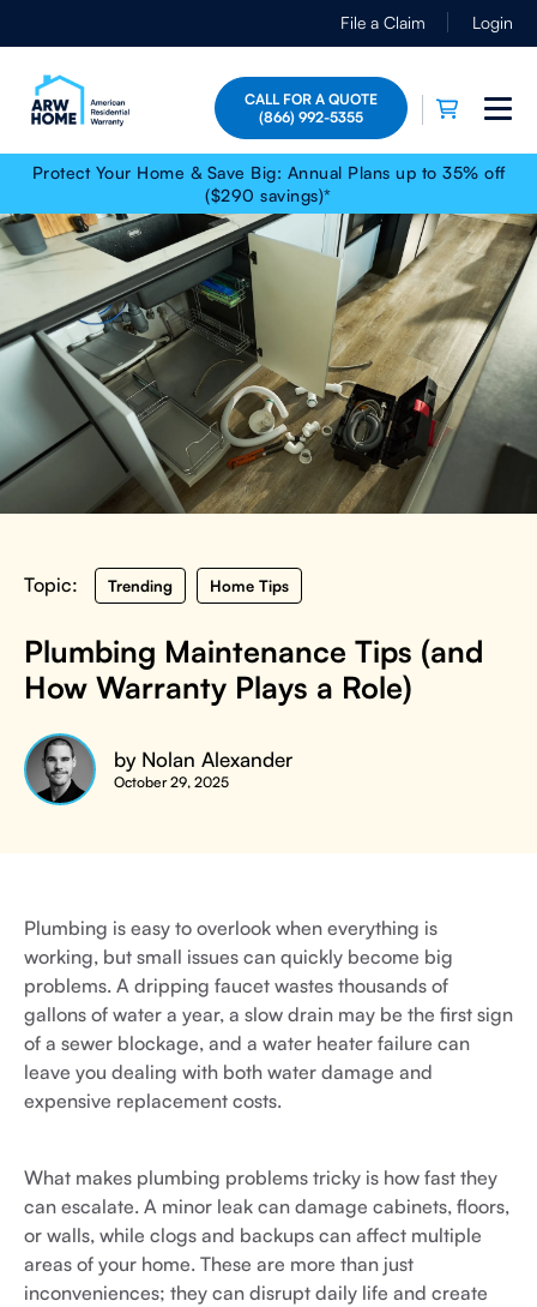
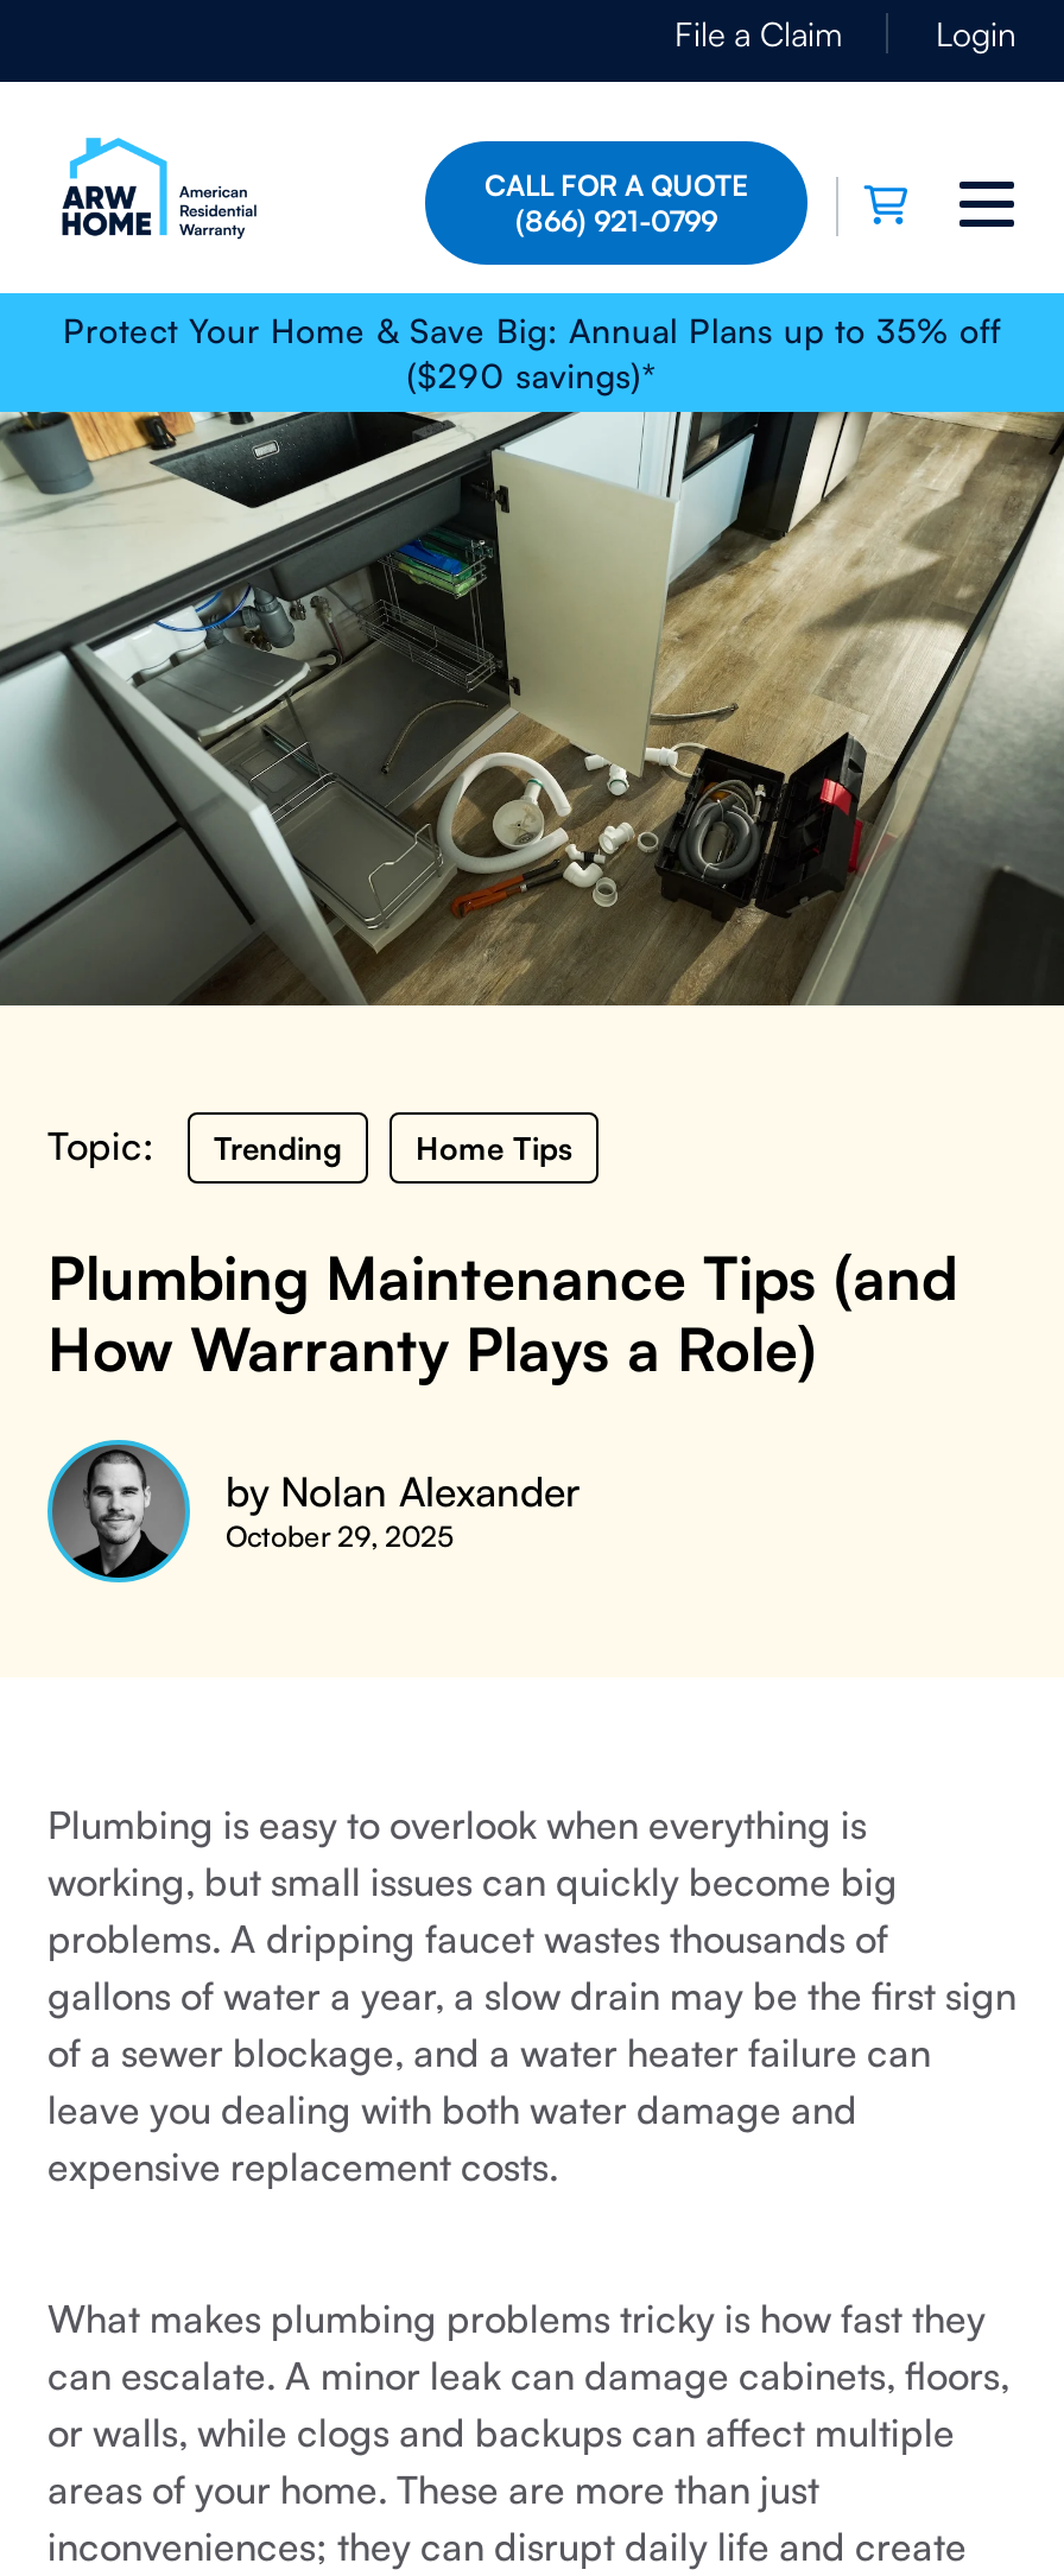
[259,108,363,126] (866) 992-5355 -> [515,203,717,239] (866) 921-0799

